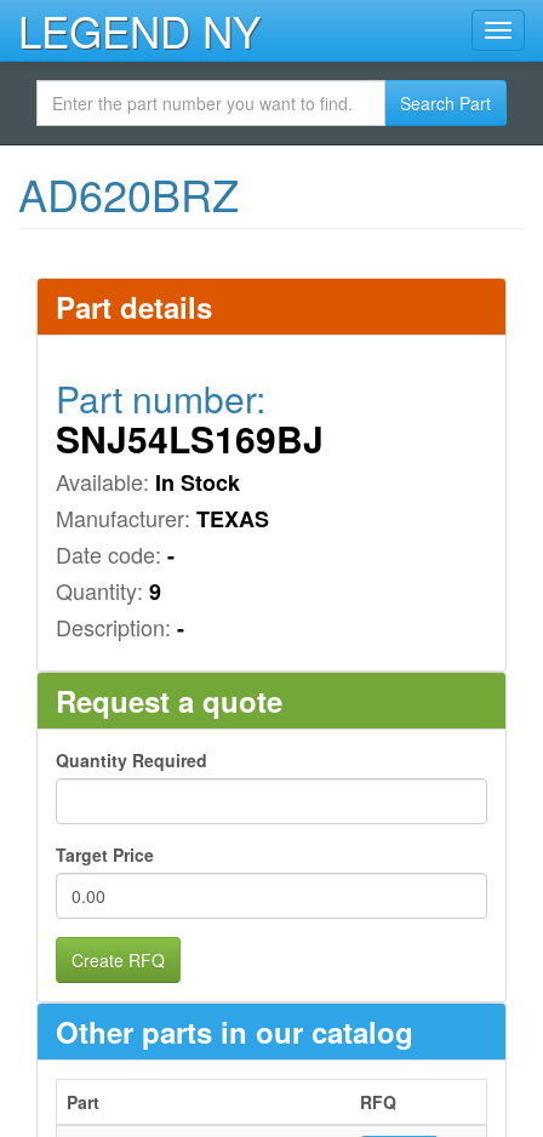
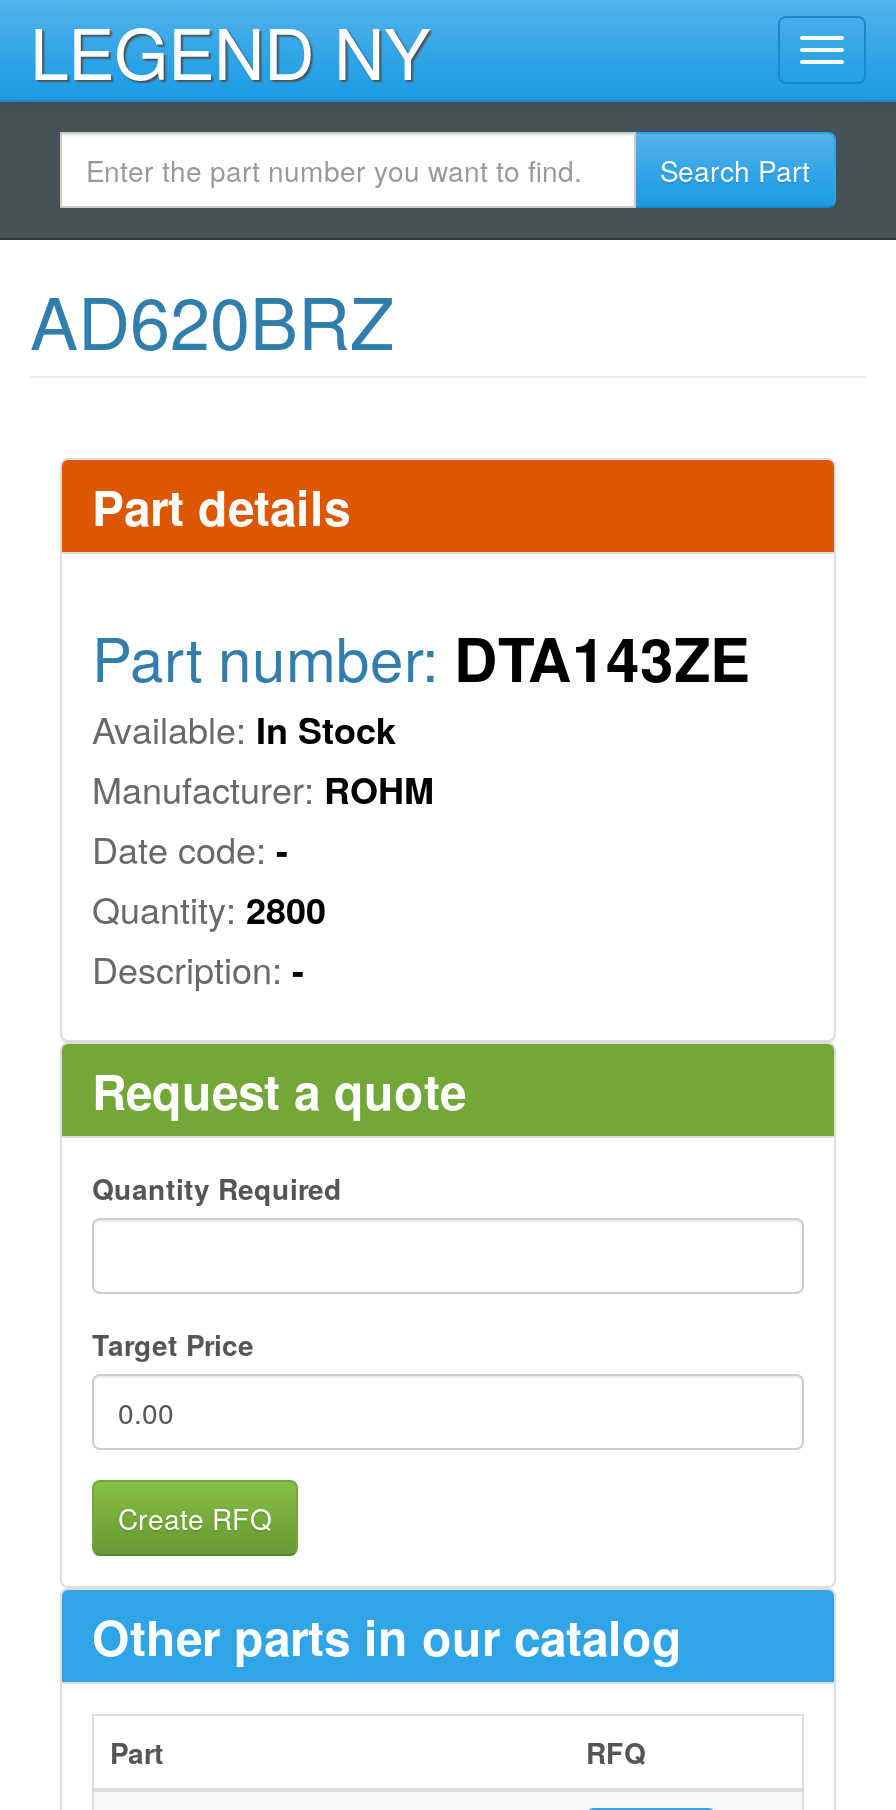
[56,372,324,464] Part number: | SNJ54LS169BJ -> [92,614,750,700] Part number: DTA143ZE
[56,502,269,535] Manufacturer: TEXAS -> [92,762,434,816] Manufacturer: ROHM
[56,575,161,607] Quantity: 9 -> [92,882,326,936] Quantity: 2800

